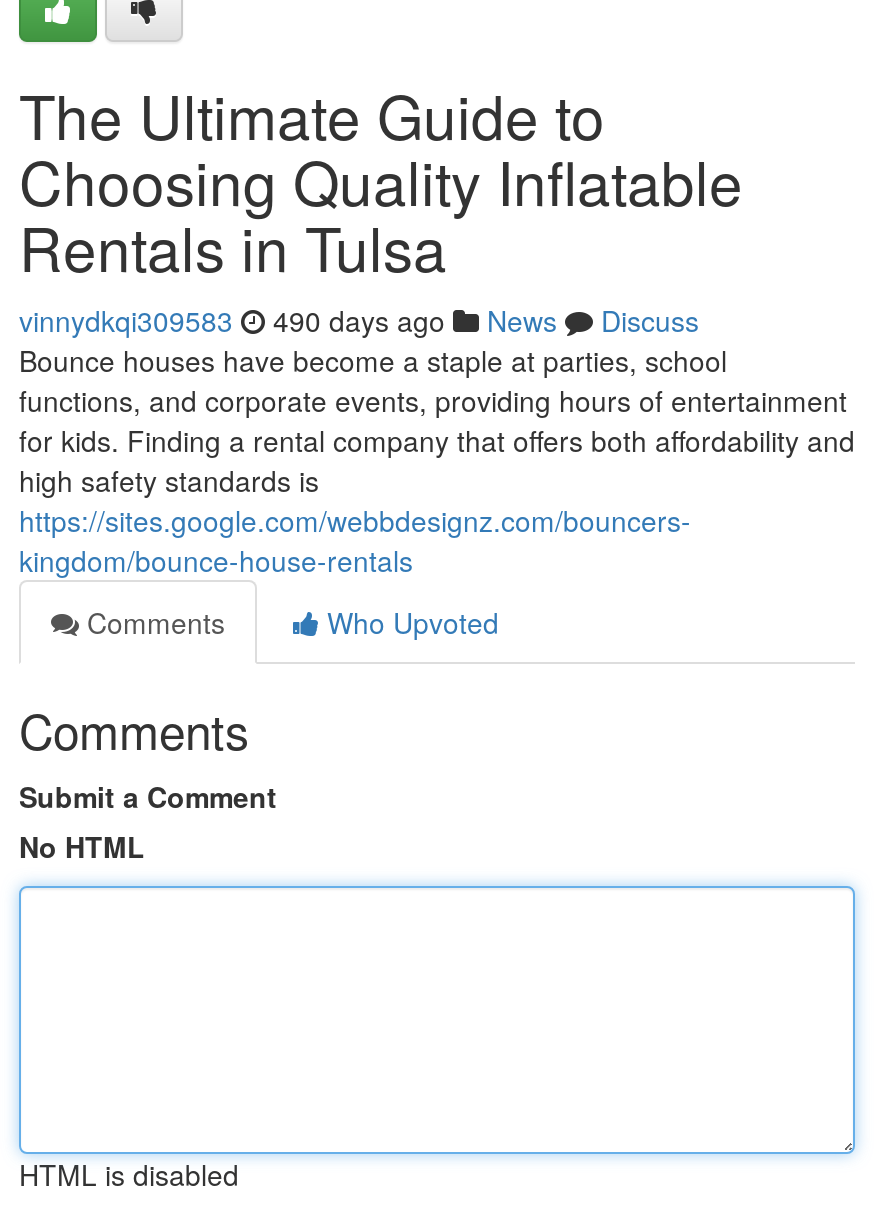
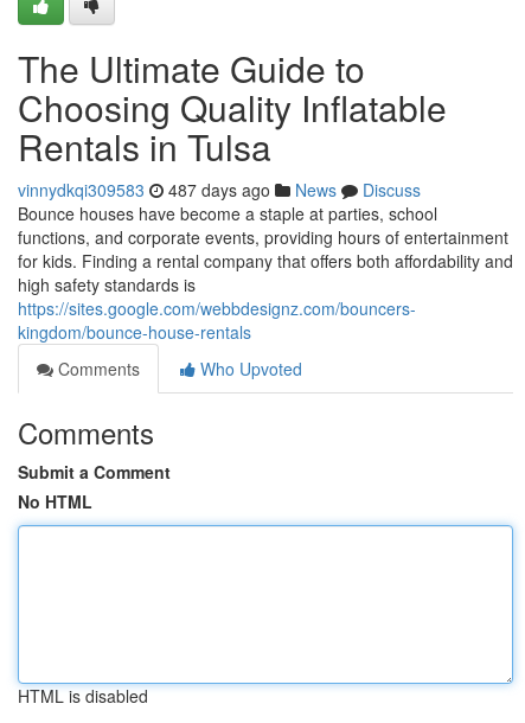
[19,300,699,340] vinnydkqi309583 490 days ago News Discuss -> [18,178,421,201] vinnydkqi309583 487 days ago News Discuss

